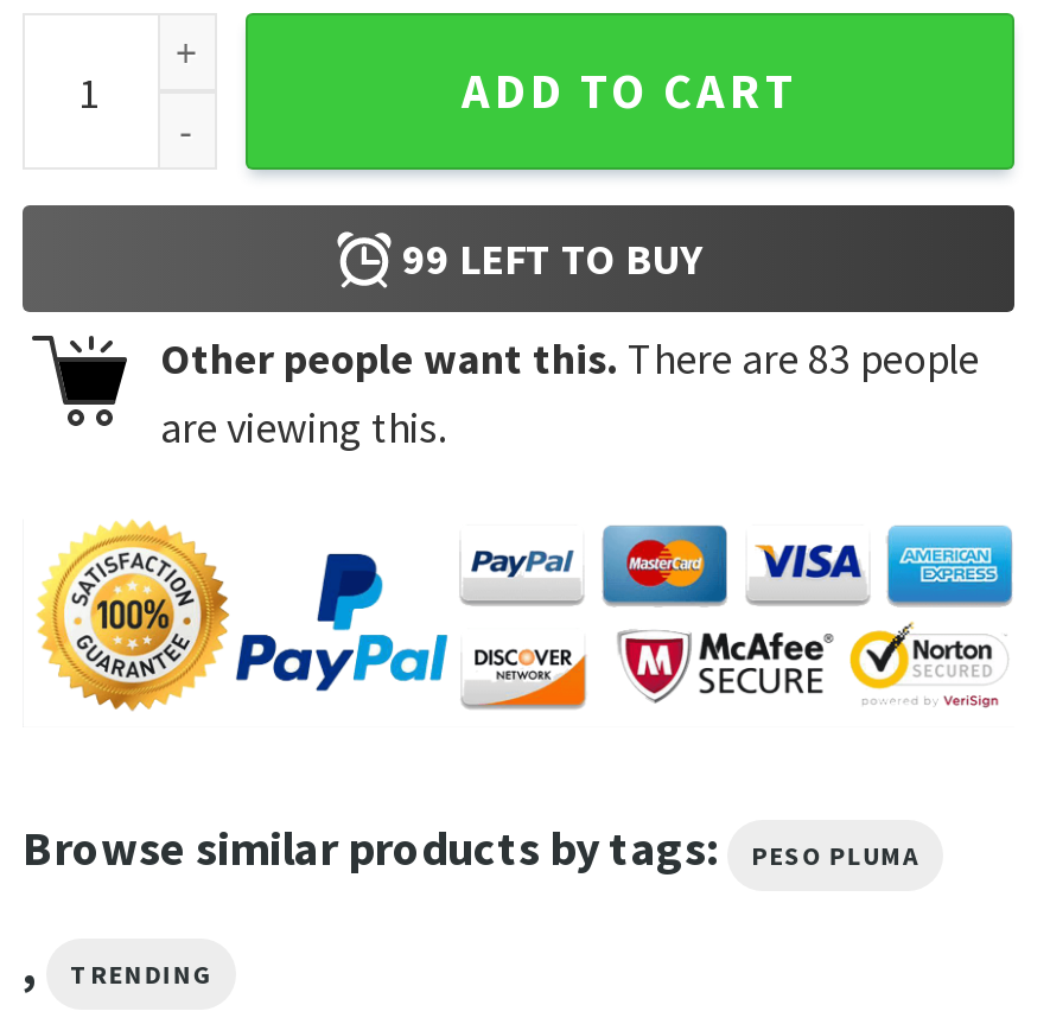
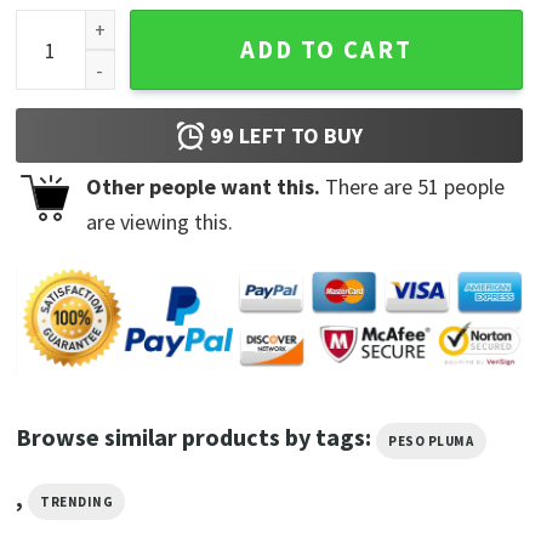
[160,332,979,387] Other people want this. There are 83 people -> [86,173,505,201] Other people want this. There are 51 people

